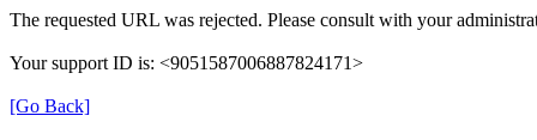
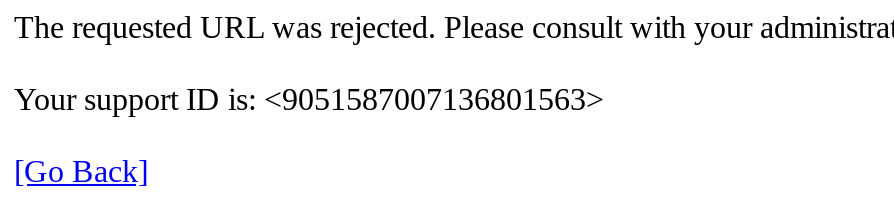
[10,53,363,73] Your support ID is: <9051587006887824171> -> [14,82,604,116] Your support ID is: <9051587007136801563>

